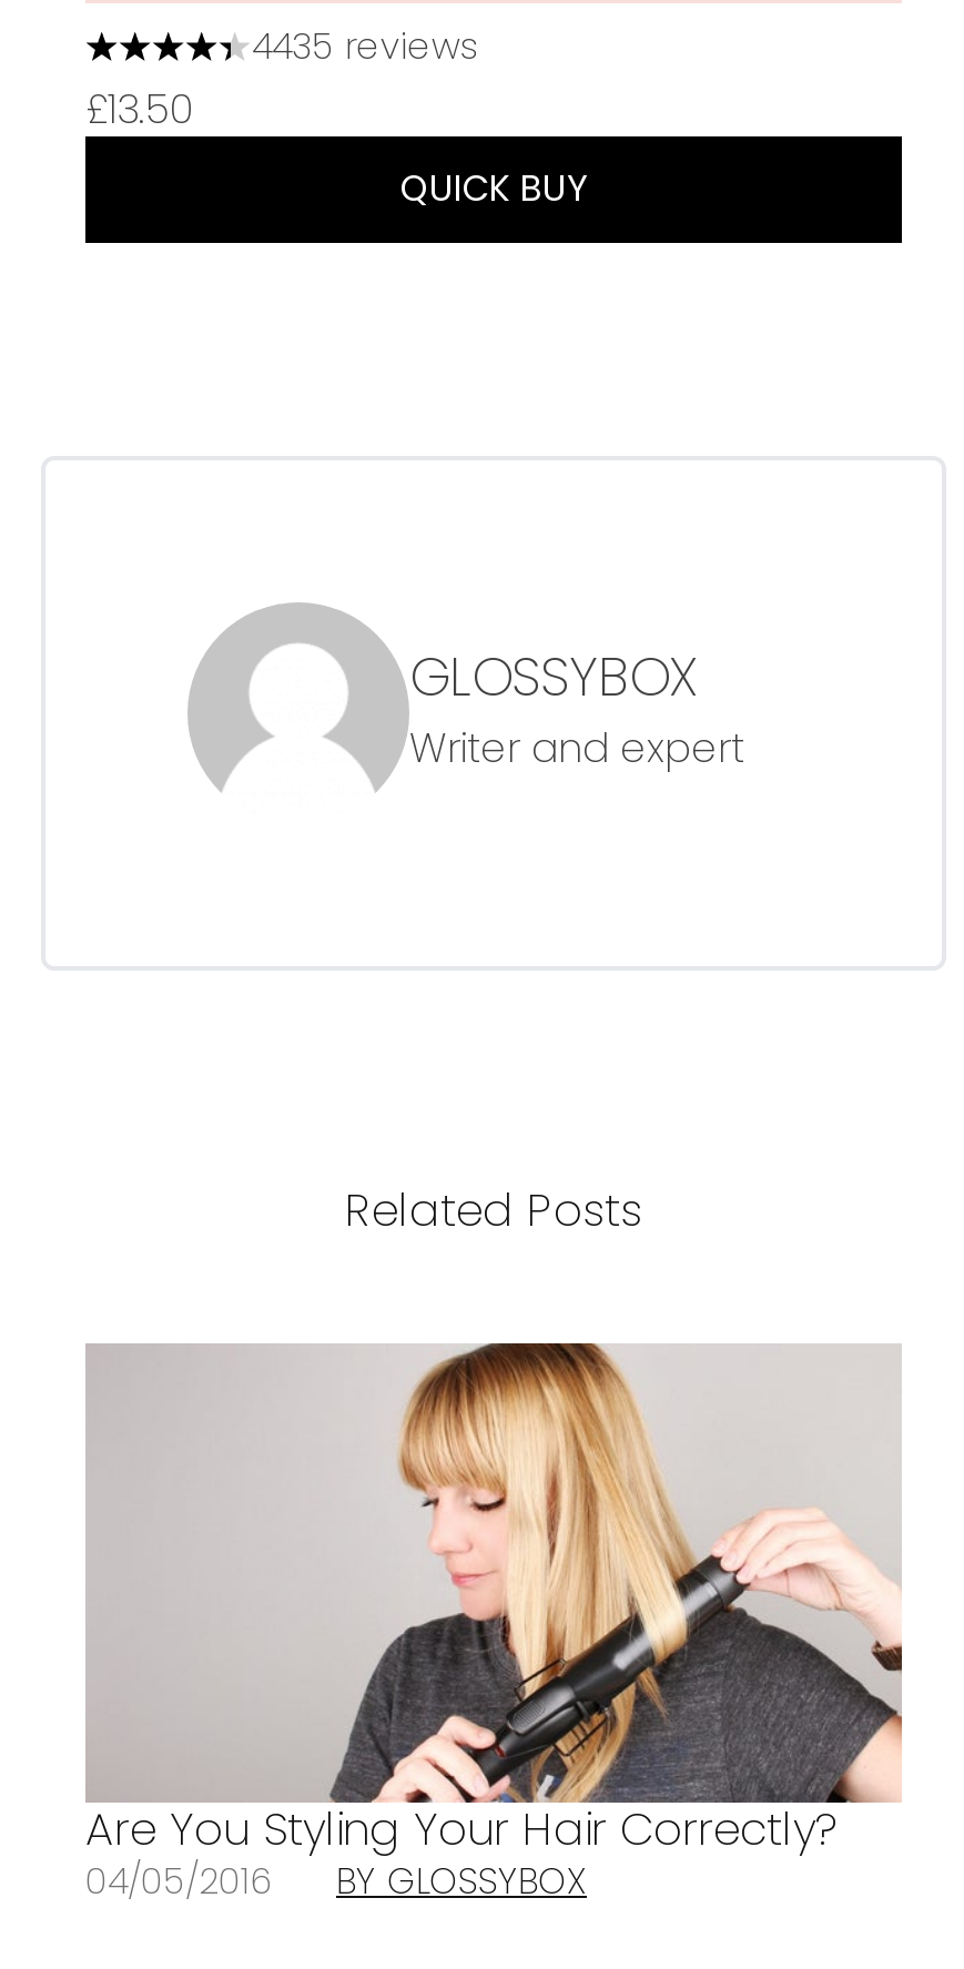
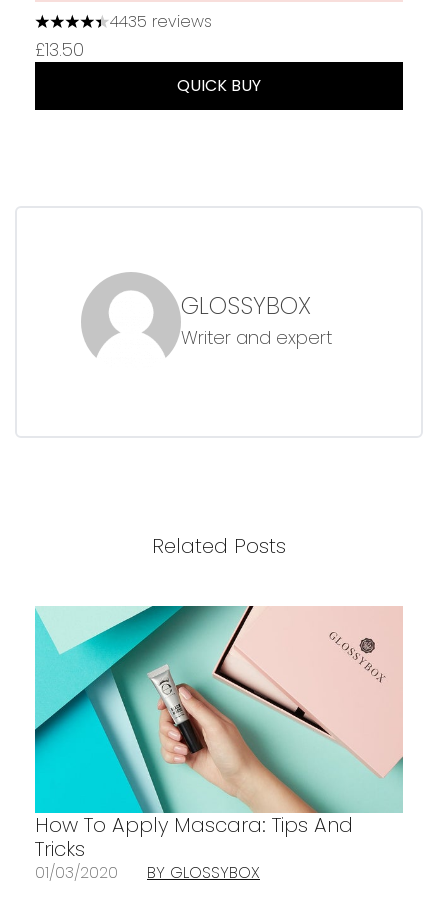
[85,1341,904,1906] [image] | Are You Styling Your Hair Correctly? | 04/05/2016 -> [34,605,403,884] [image] | How To Apply Mascara: Tips And | Tricks | 01/03/2020

